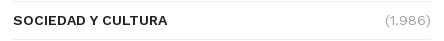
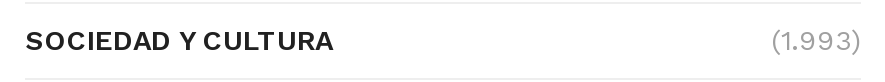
[385,12,431,28] (1.986) -> [771,24,861,56] (1.993)

